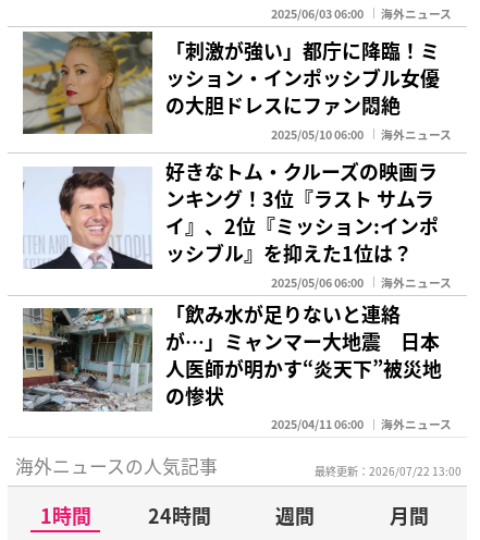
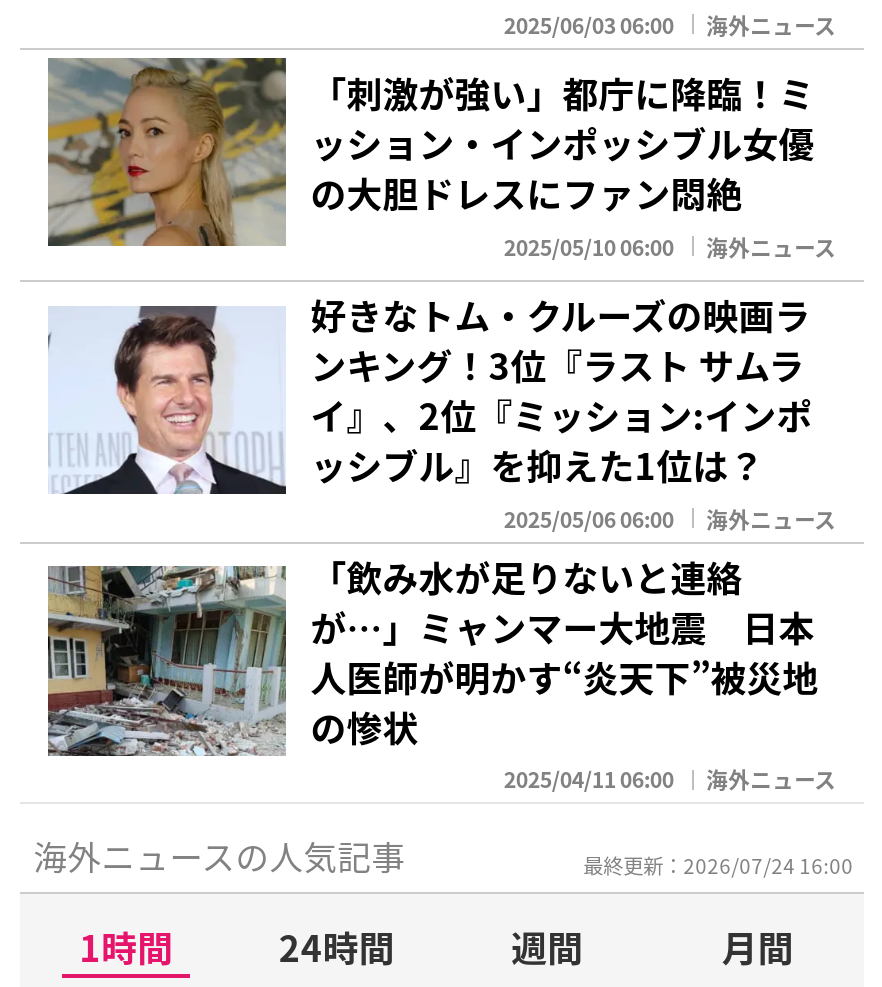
[314,463,461,479] 最終更新：2026/07/22 13:00 -> [583,850,853,880] 最終更新：2026/07/24 16:00

